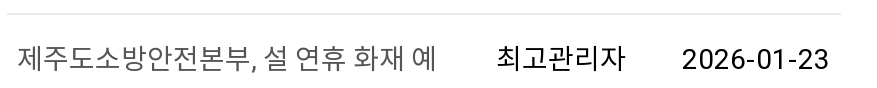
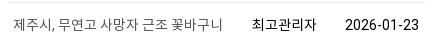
[17,42,437,74] 제주도소방안전본부, 설 연휴 화재 예 -> [13,17,223,33] 제주시, 무연고 사망자 근조 꽃바구니

